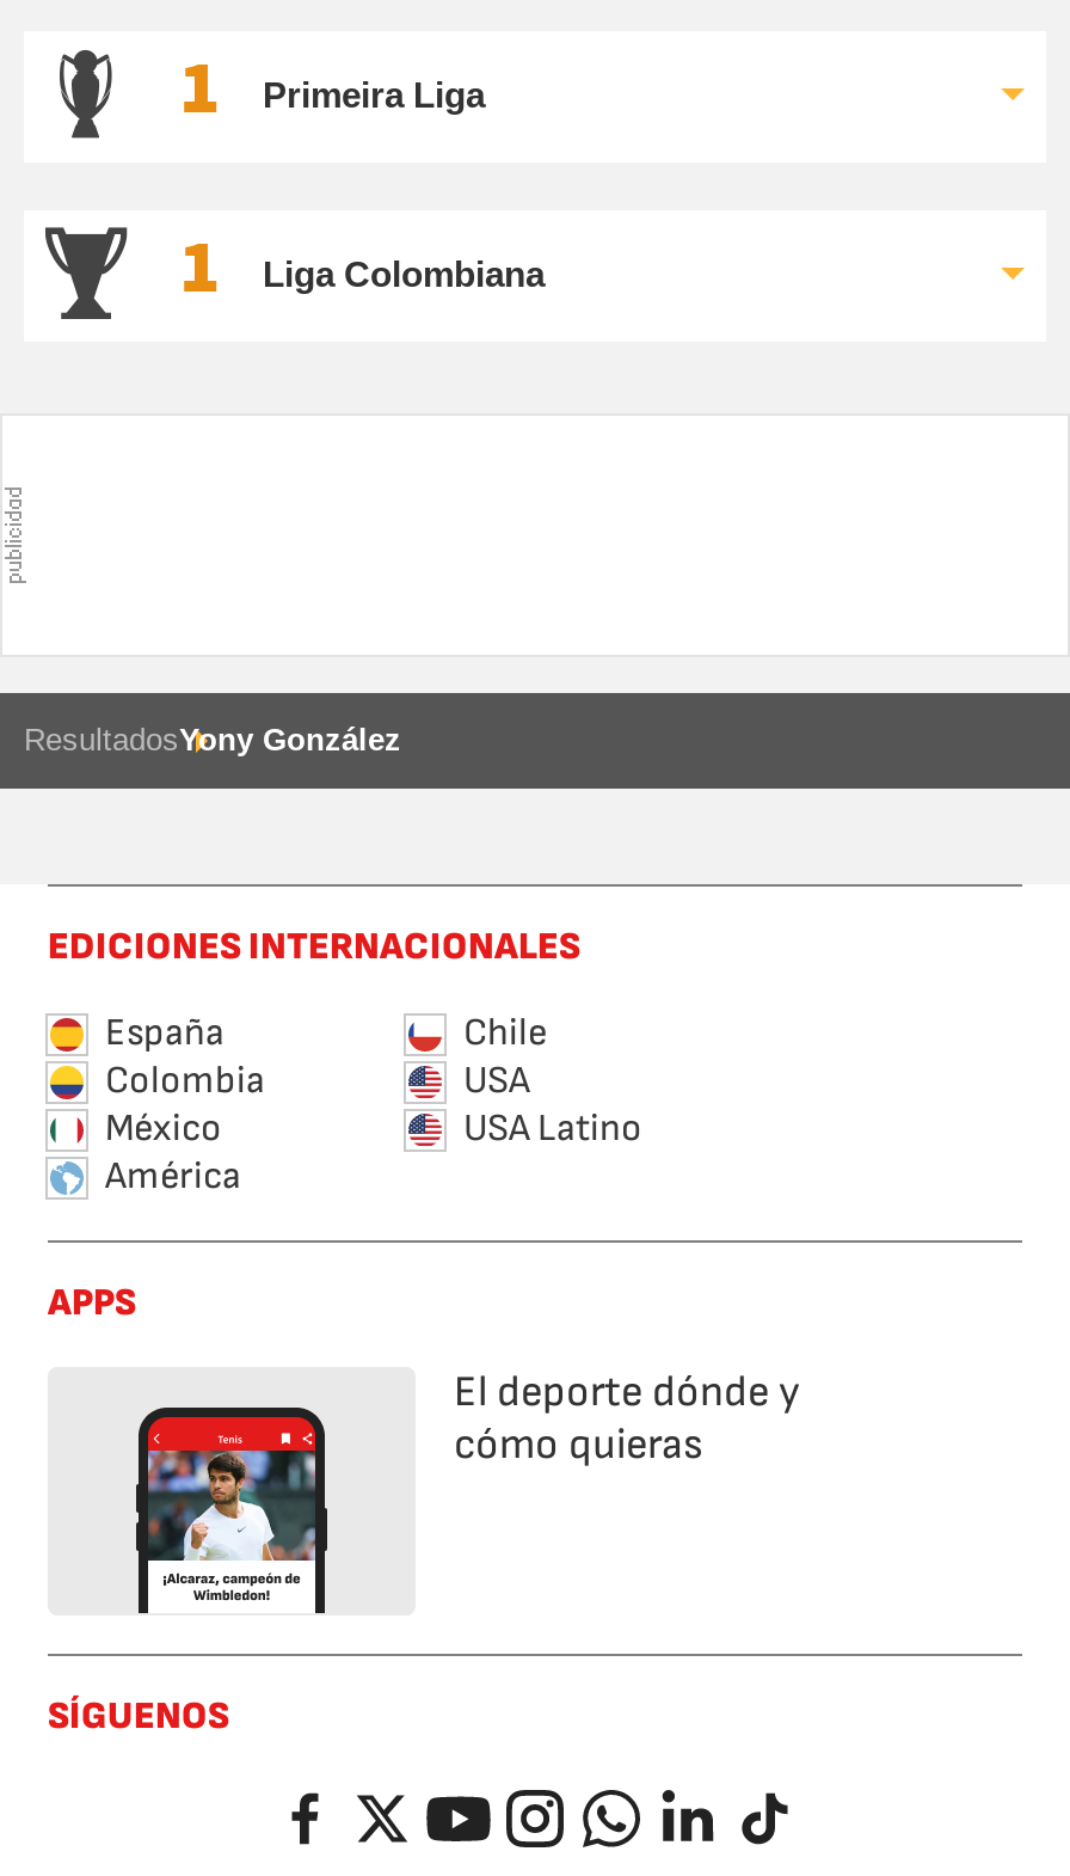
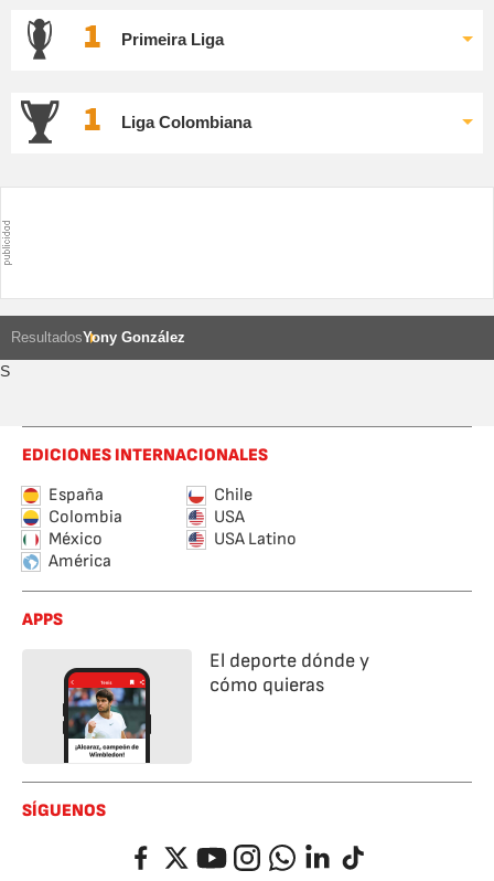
none -> [0,362,10,380] S

